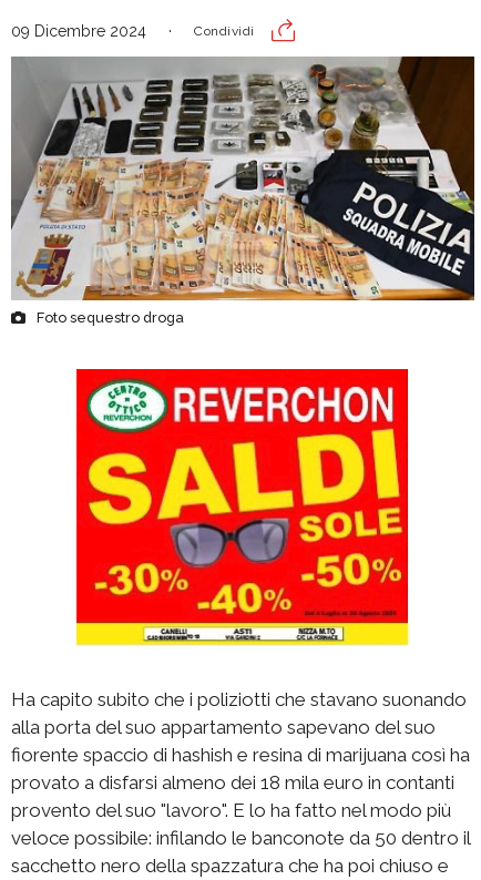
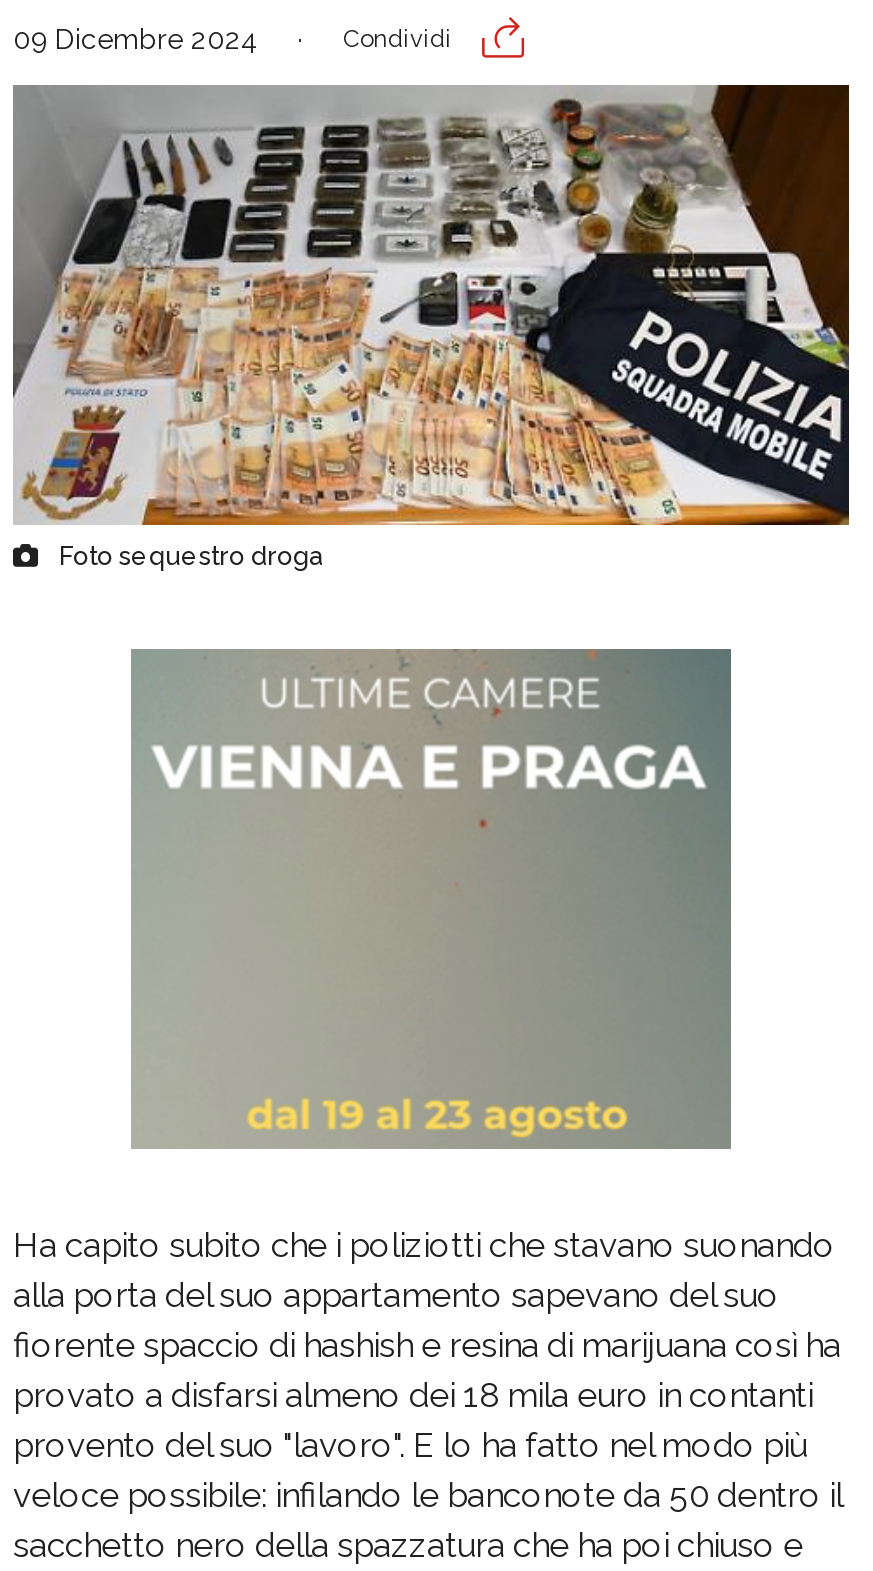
[75,368,409,646] [image] -> [129,647,733,1151] [image]

